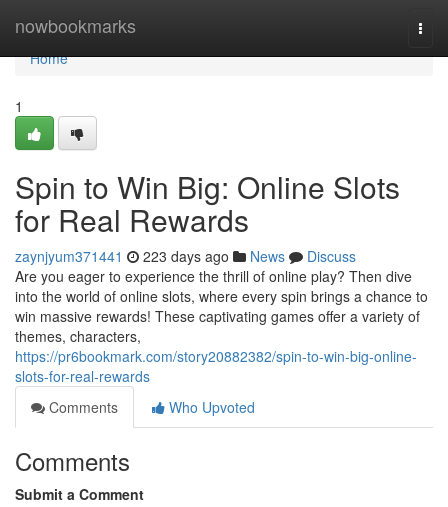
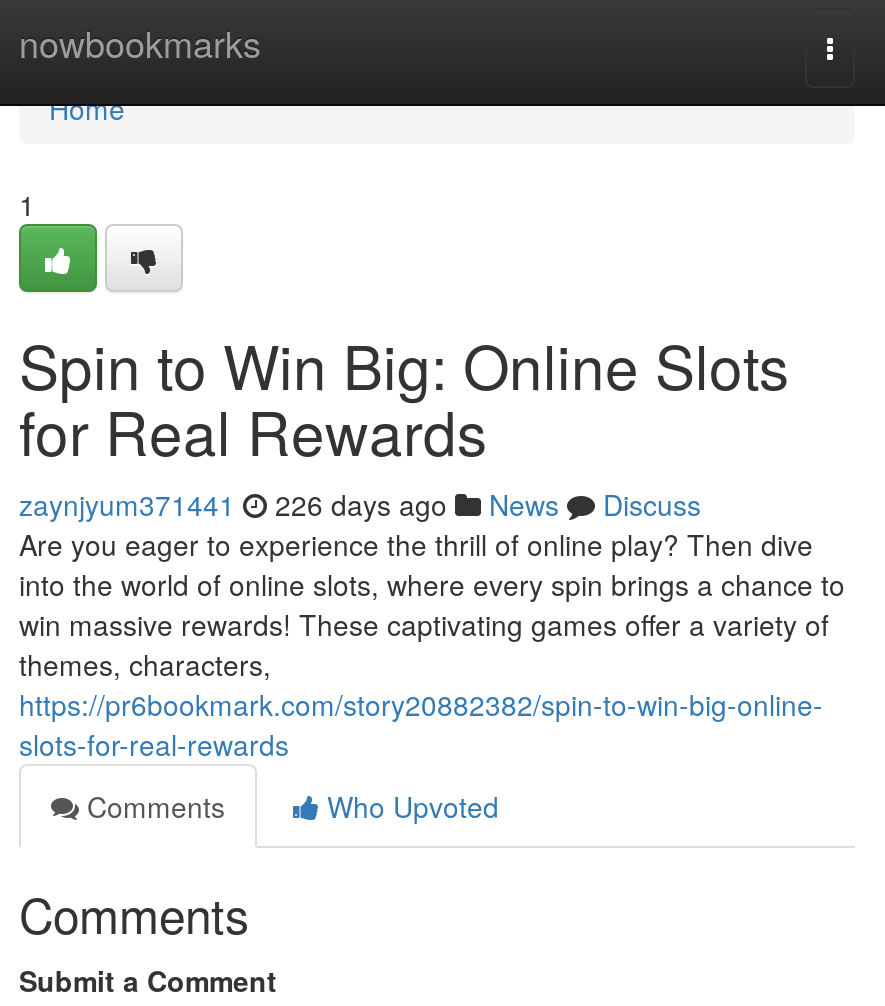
[15,246,356,266] zaynjyum371441 223 days ago News Discuss -> [19,484,701,524] zaynjyum371441 226 days ago News Discuss

